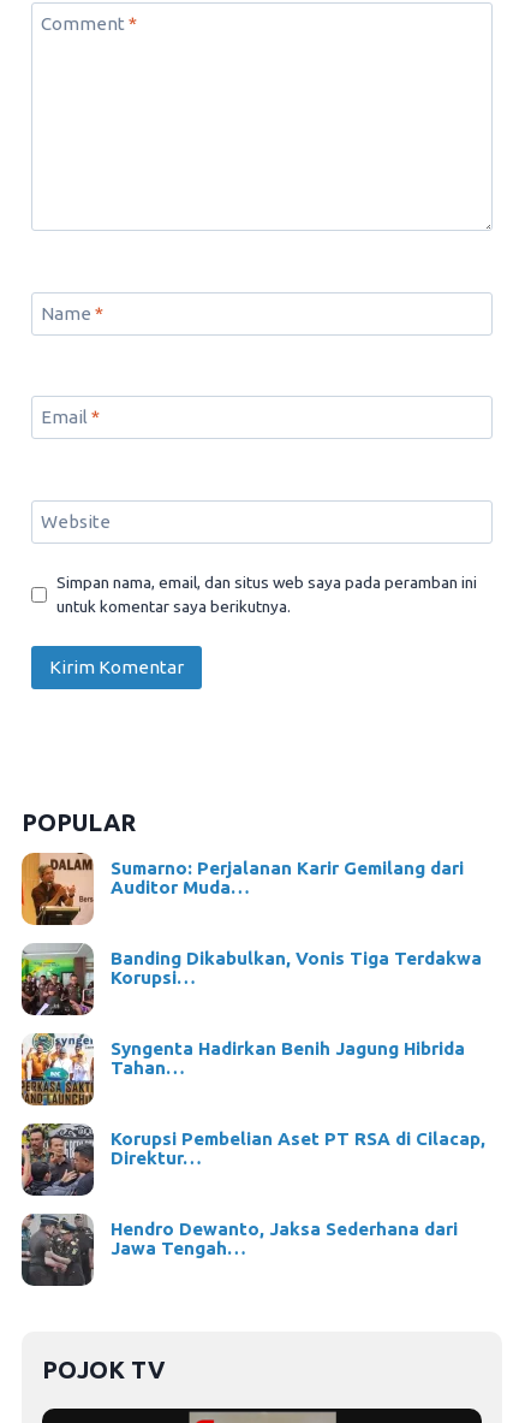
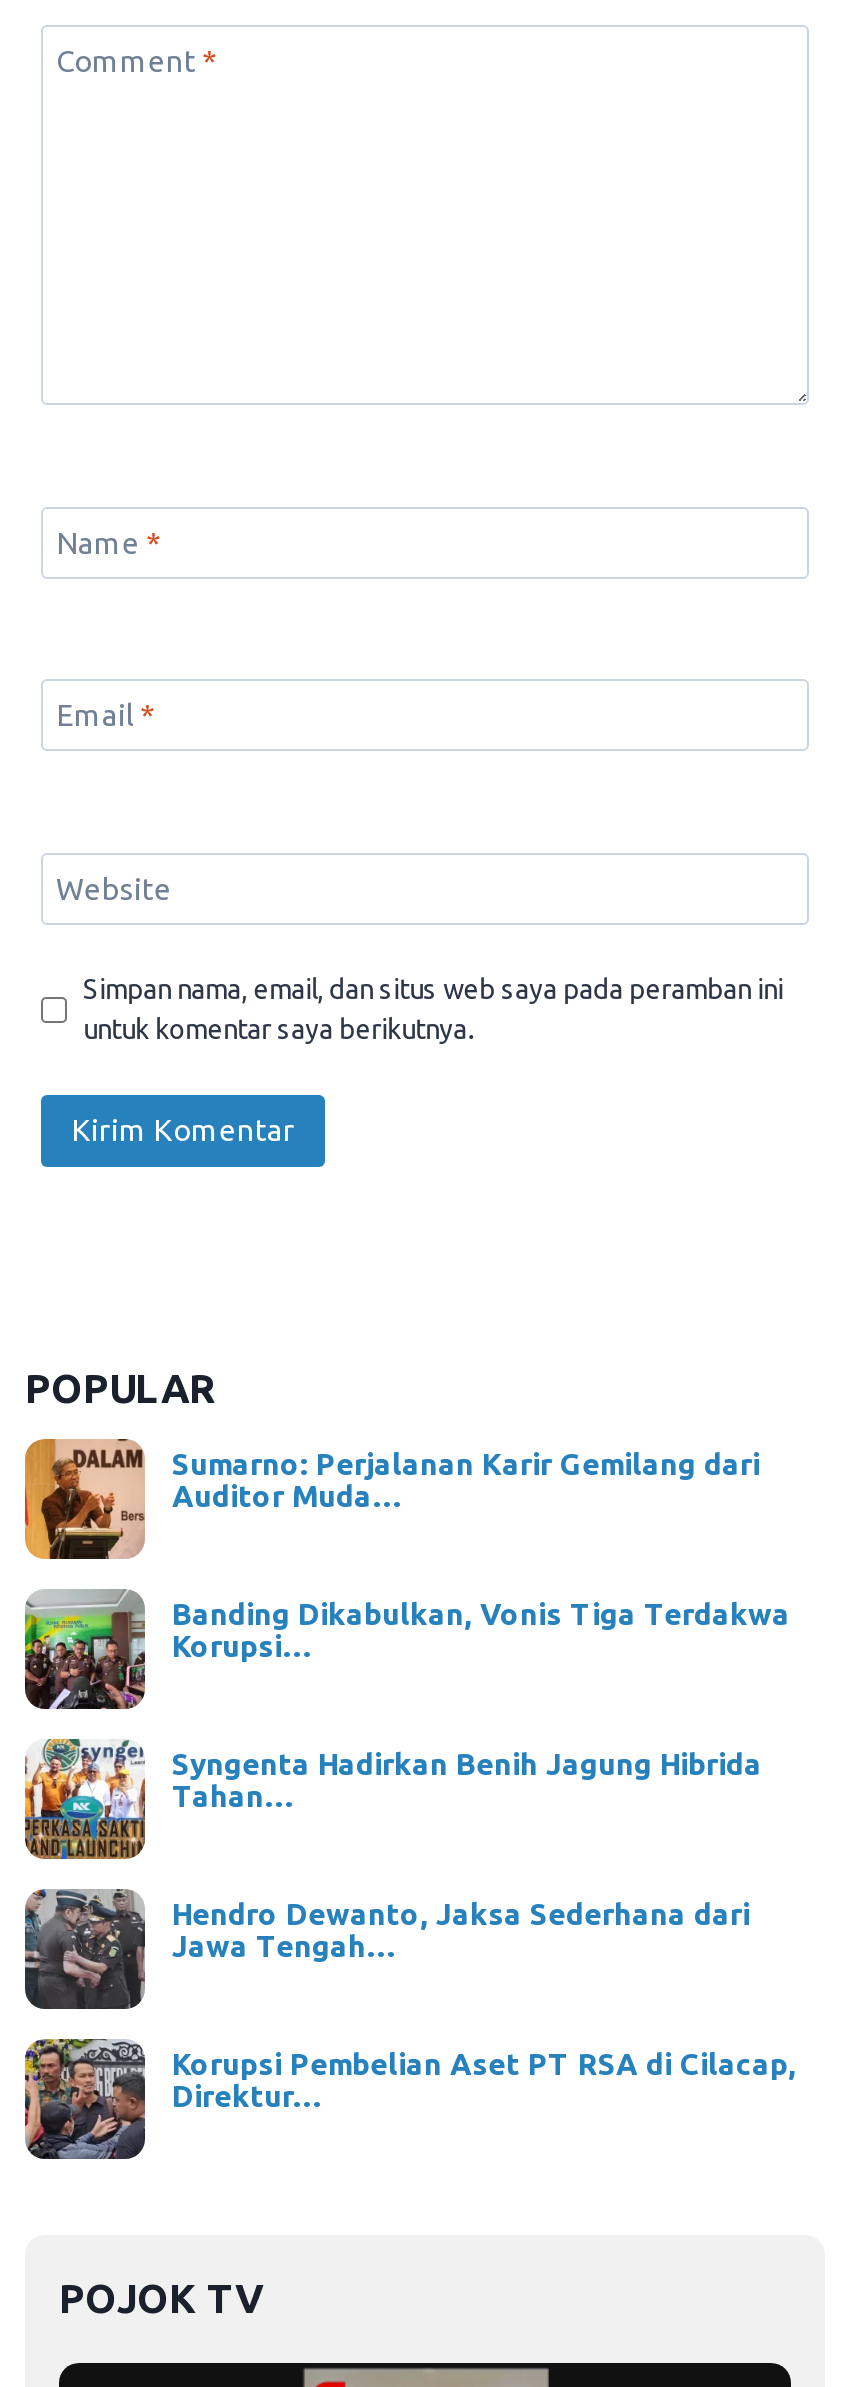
moved [19,1121,485,1197] -> [21,2035,796,2161]: [image] | Korupsi Pembelian Aset PT RSA di Cilacap, | Direktur…
moved [20,1214,457,1286] -> [23,1889,750,2009]: [image] | Hendro Dewanto, Jaksa Sederhana dari | Jawa Tengah…

